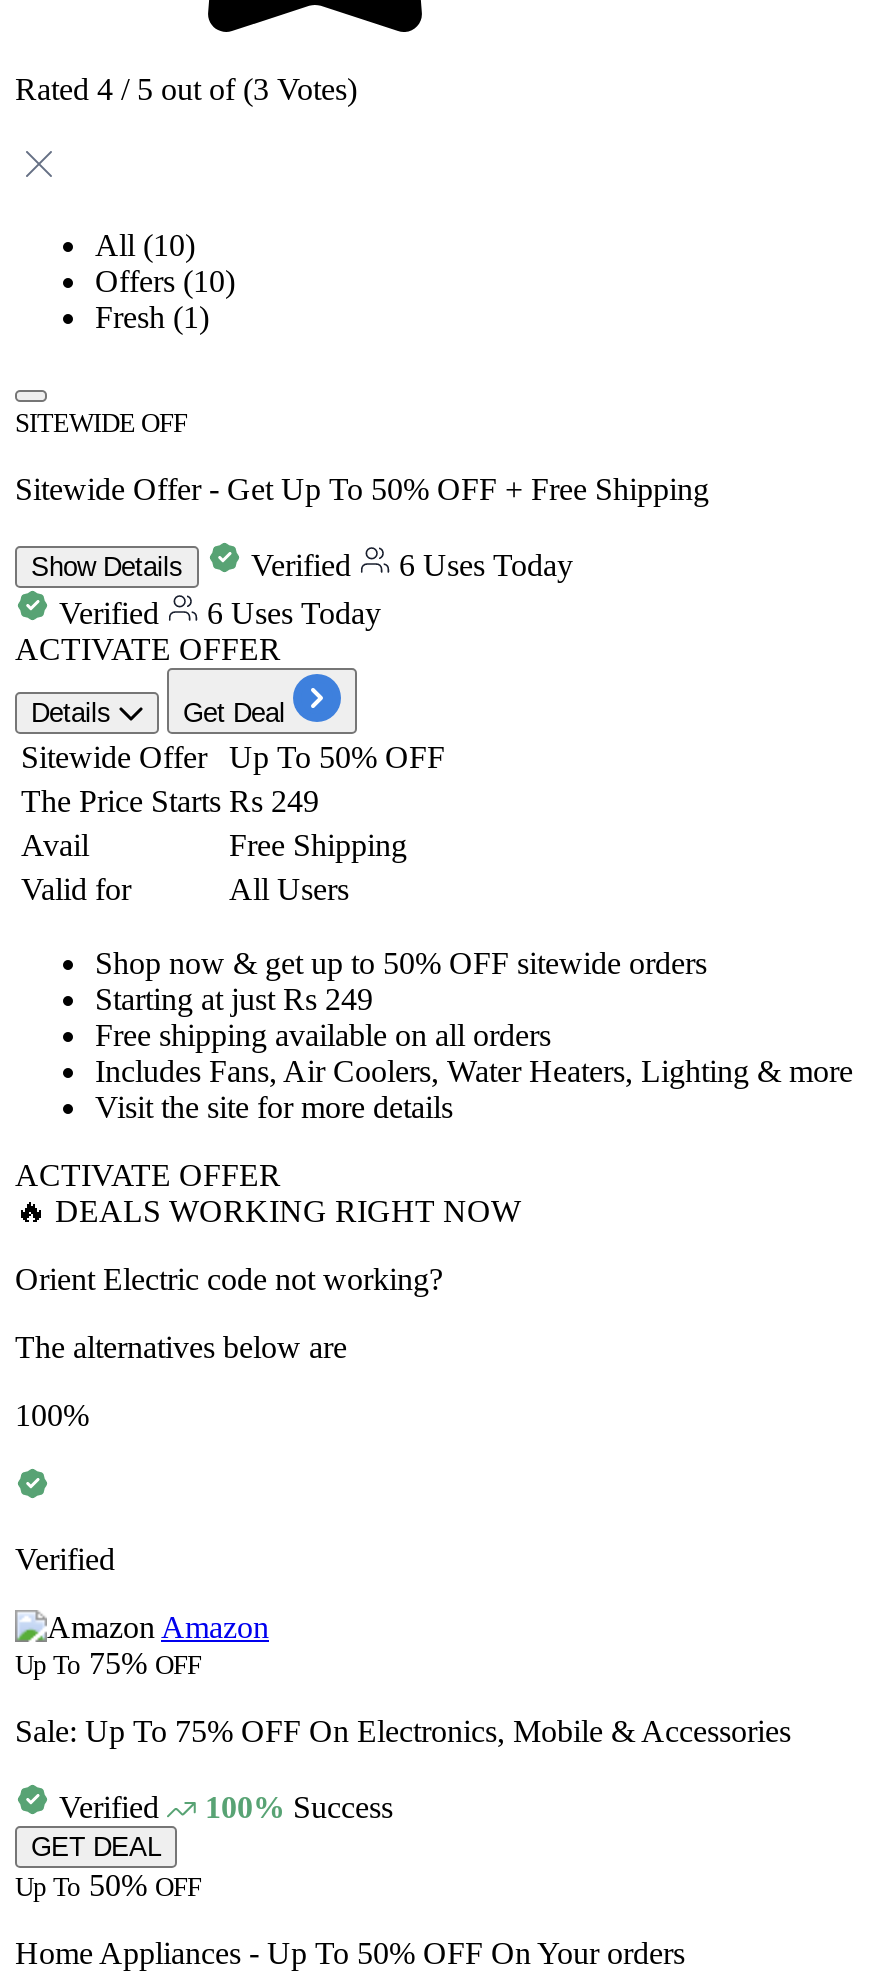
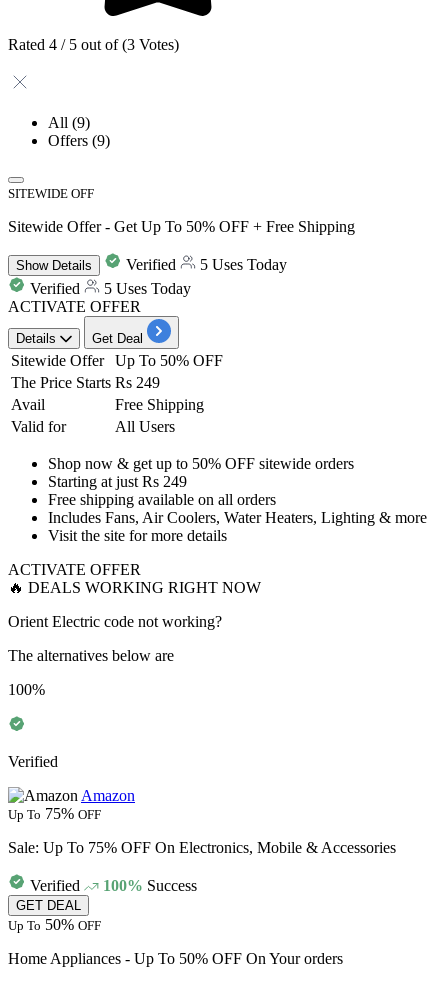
[95,228,235,334] All (10) | Offers (10) | Fresh (1) -> [48,114,110,149] All (9) | Offers (9)
[251,548,573,582] Verified 6 Uses Today -> [126,256,287,273] Verified 5 Uses Today
[59,596,381,630] Verified 6 Uses Today -> [30,280,191,297] Verified 5 Uses Today

